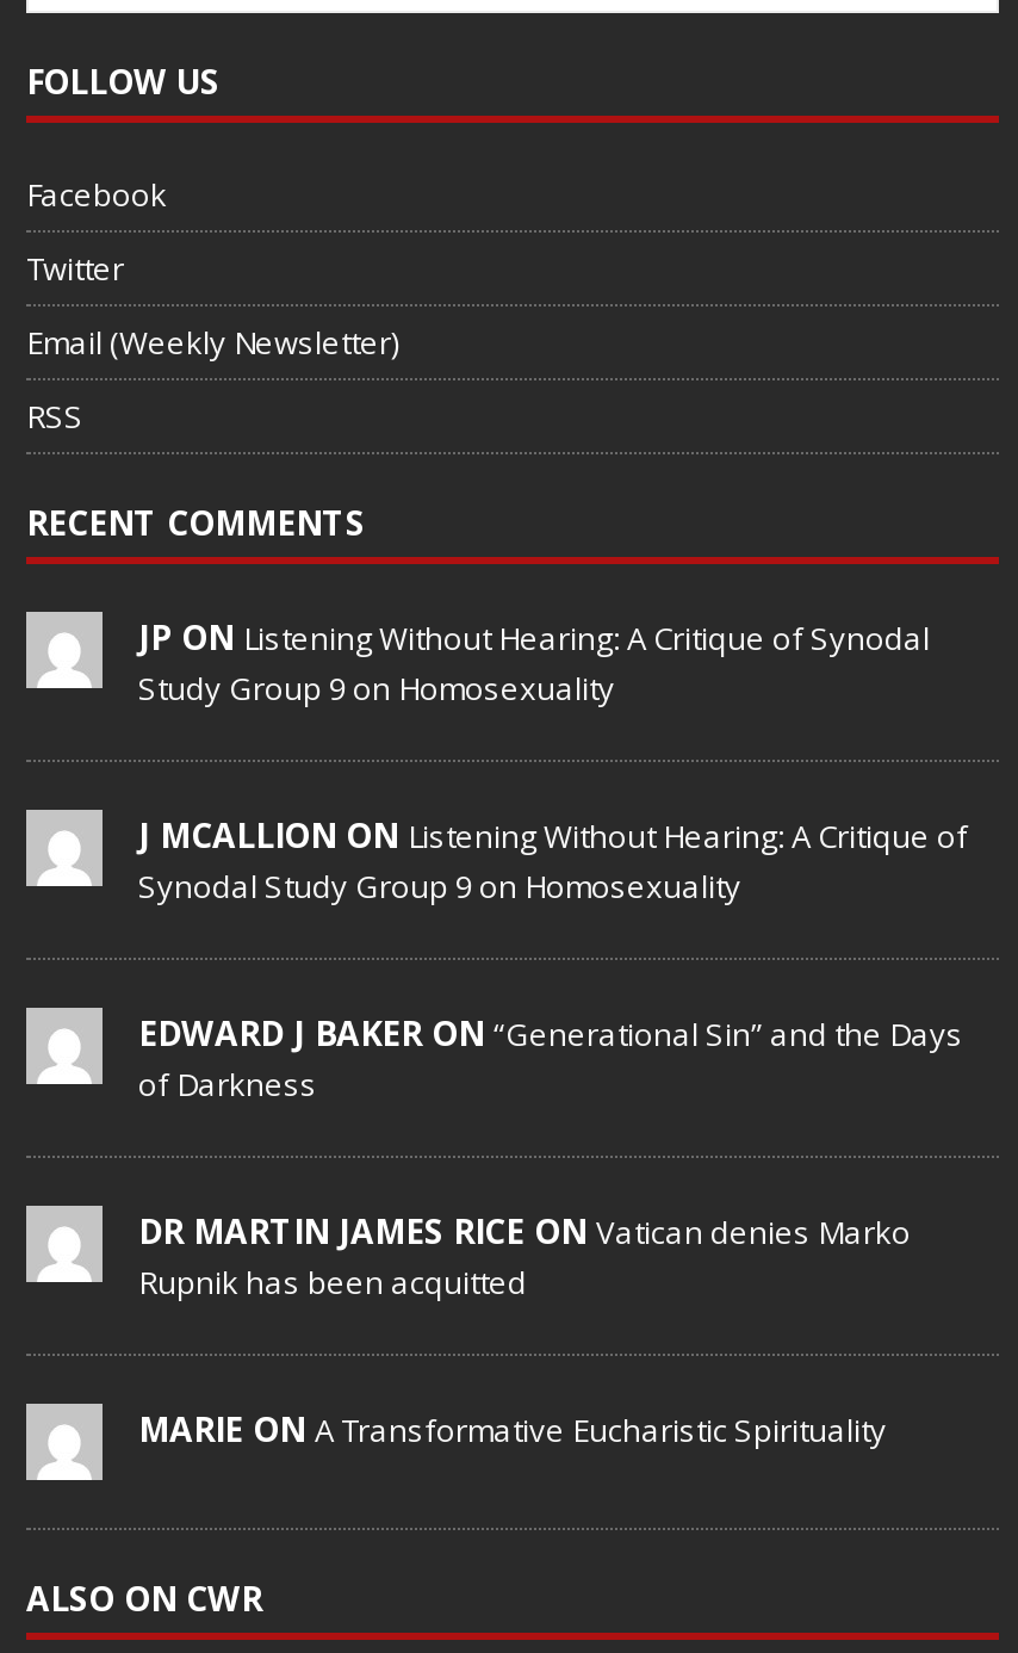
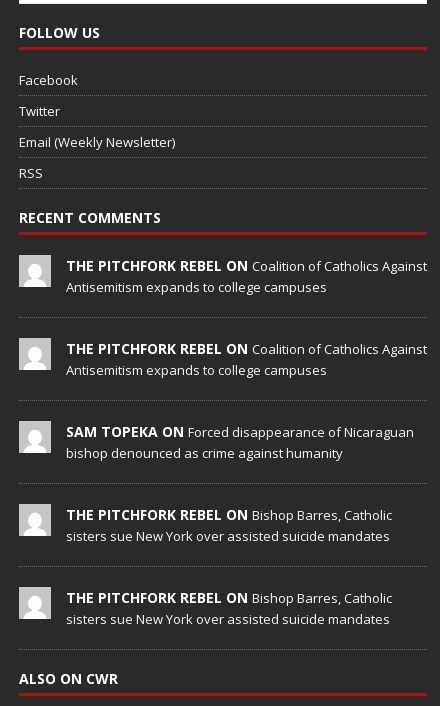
[138,615,930,710] JP ON Listening Without Hearing: A Critique of Synodal | Study Group 9 on Homosexuality -> [66,256,427,296] THE PITCHFORK REBEL ON Coalition of Catholics Against | Antisemitism expands to college campuses
[138,813,968,908] J MCALLION ON Listening Without Hearing: A Critique of | Synodal Study Group 9 on Homosexuality -> [66,339,427,379] THE PITCHFORK REBEL ON Coalition of Catholics Against | Antisemitism expands to college campuses
[138,1011,963,1106] EDWARD J BAKER ON “Generational Sin” and the Days | of Darkness -> [66,422,414,462] SAM TOPEKA ON Forced disappearance of Nicaraguan | bishop denounced as crime against humanity
[138,1209,911,1304] DR MARTIN JAMES RICE ON Vatican denies Marko | Rupnik has been acquitted -> [66,505,392,545] THE PITCHFORK REBEL ON Bishop Barres, Catholic | sisters sue New York over assisted suicide mandates
[138,1407,887,1452] MARIE ON A Transformative Eucharistic Spirituality -> [66,588,392,628] THE PITCHFORK REBEL ON Bishop Barres, Catholic | sisters sue New York over assisted suicide mandates

